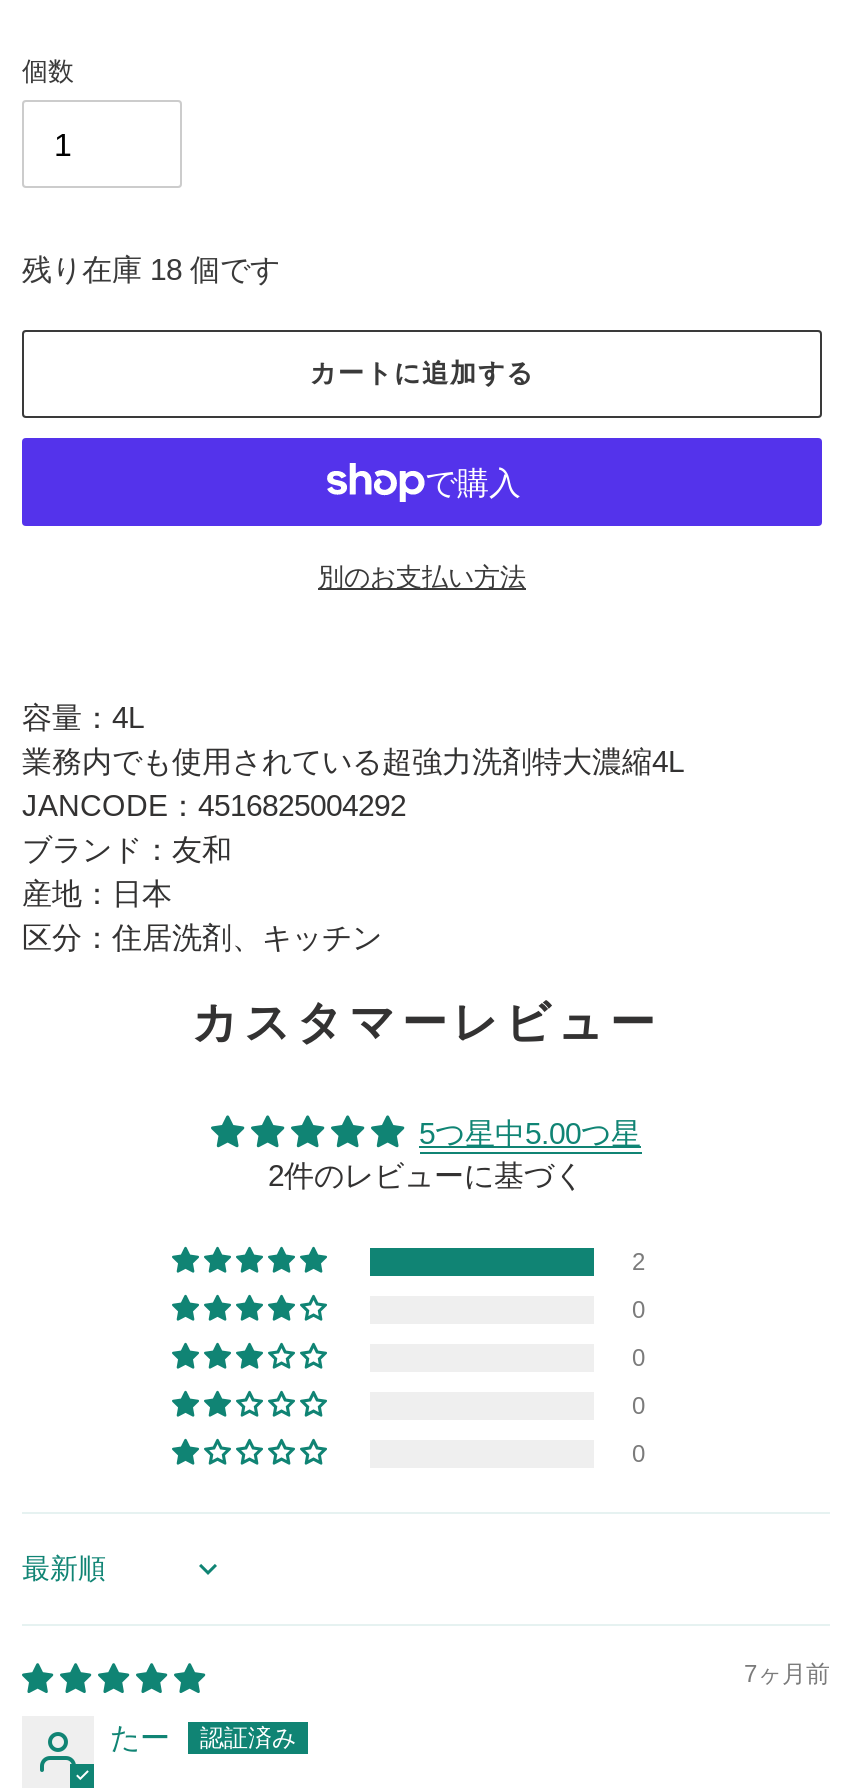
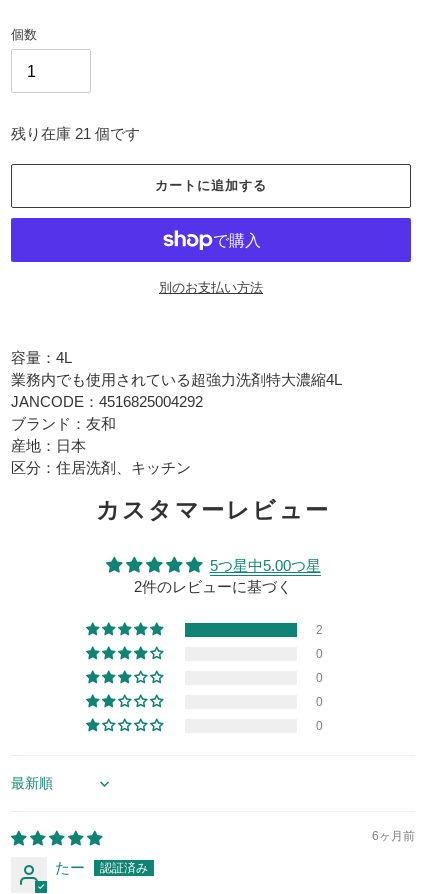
[22,252,280,286] 残り在庫 18 個です -> [11,125,140,142] 残り在庫 21 個です
[744,1660,830,1688] 7ヶ月前 -> [372,829,415,843] 6ヶ月前

